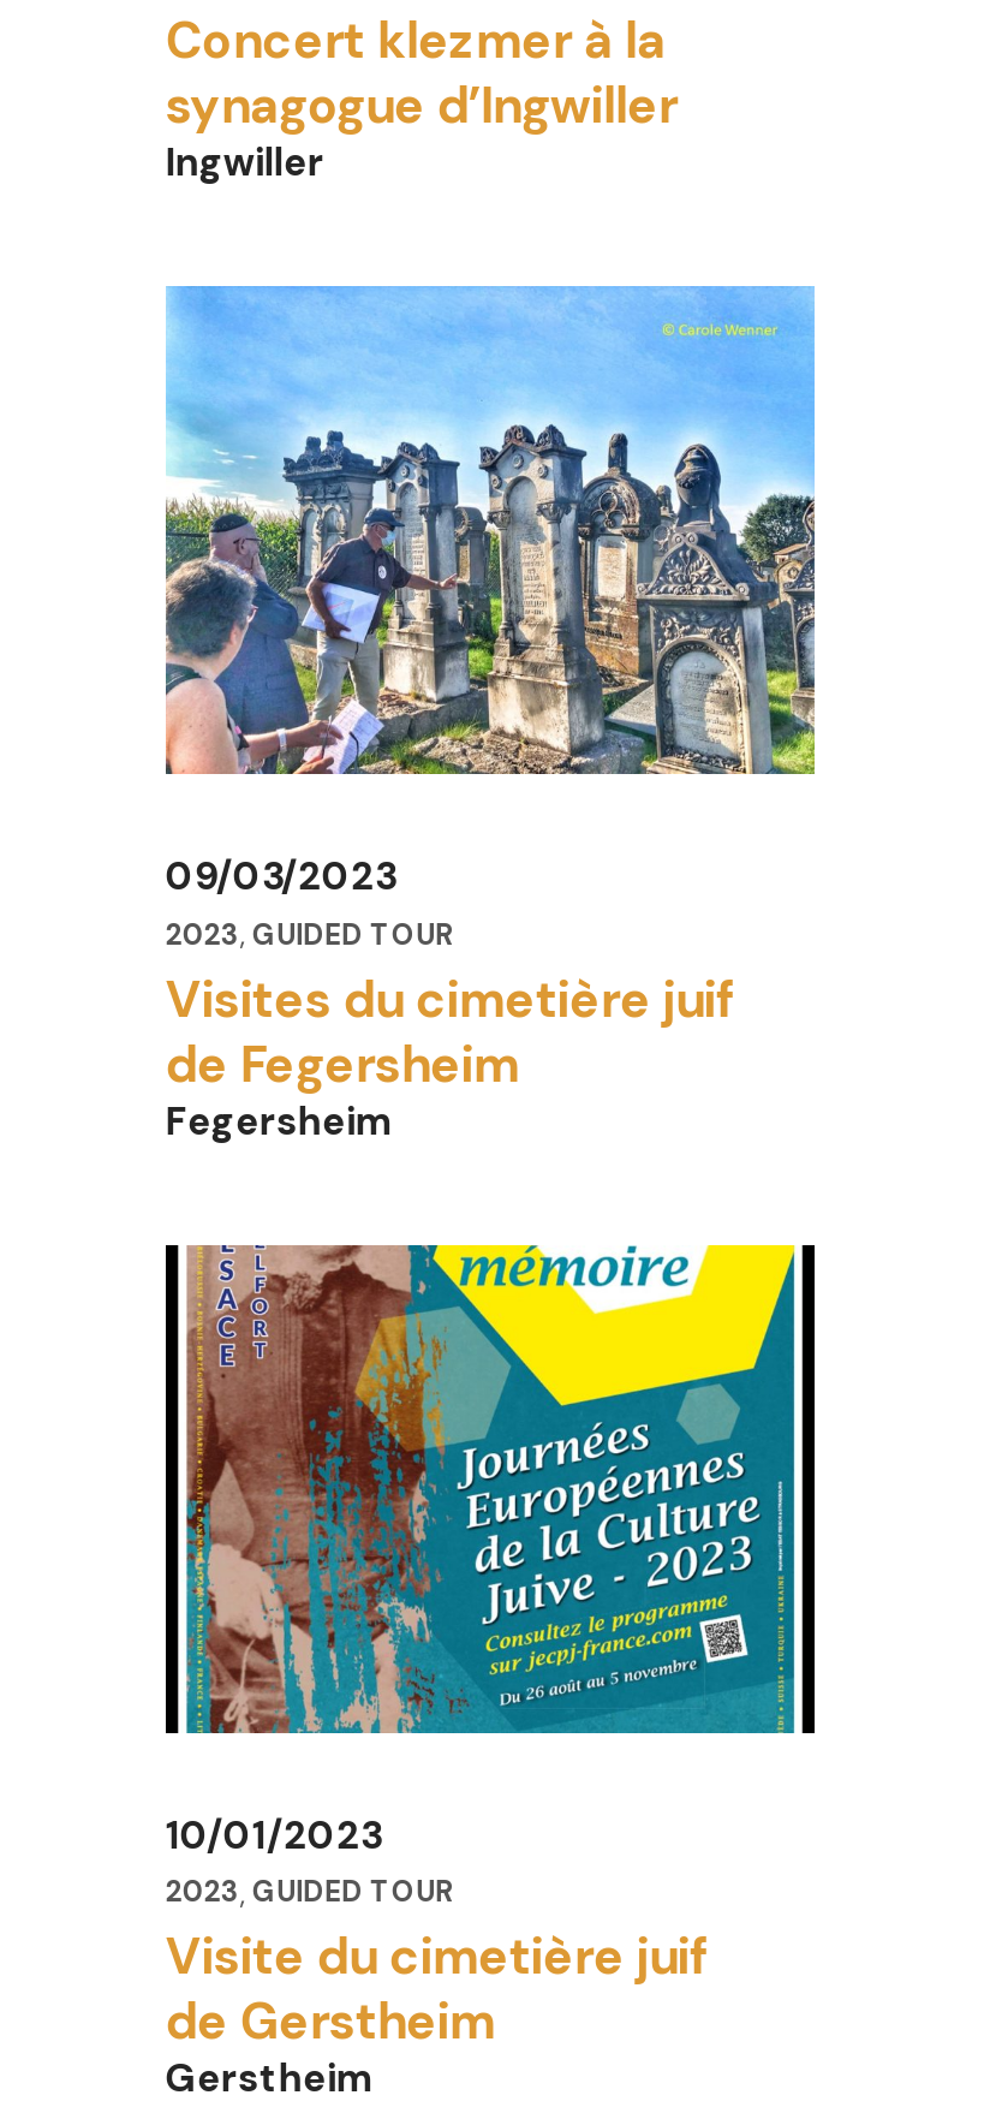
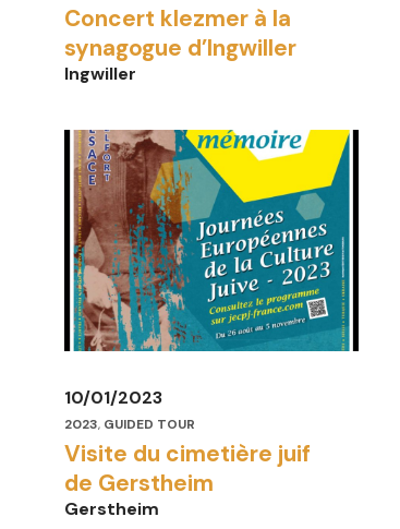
[163,284,817,1146] [image] | 09/03/2023 | 2023, GUIDED TOUR | Visites du cimetière juif | de Fegersheim | Fegersheim -> none

